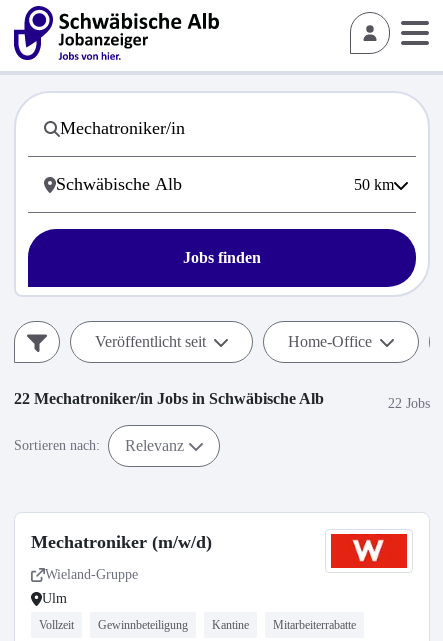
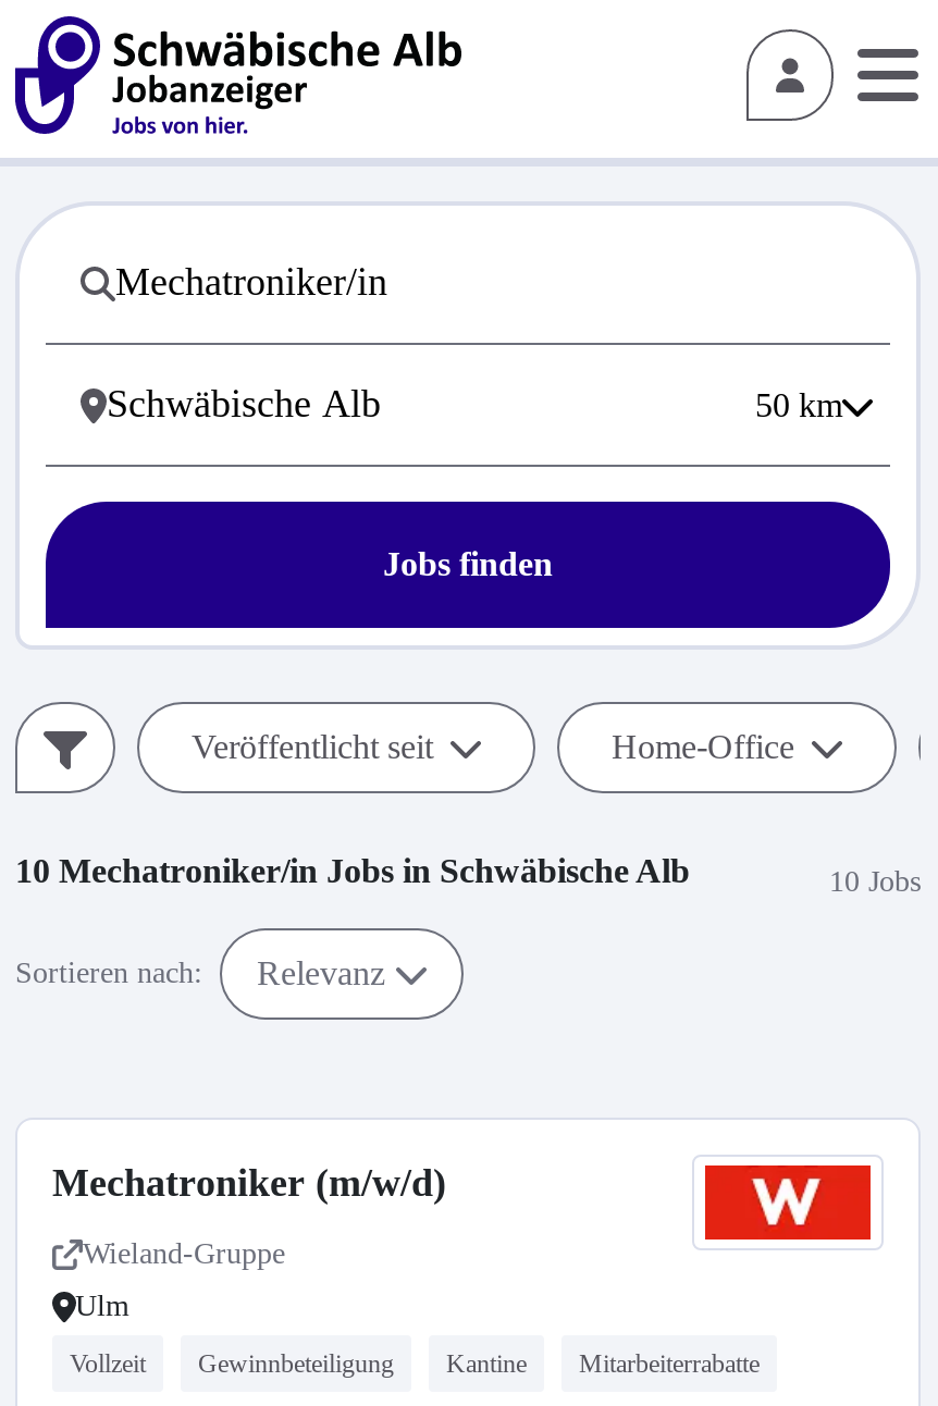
[14,390,324,407] 22 Mechatroniker/in Jobs in Schwäbische Alb -> [15,852,690,889] 10 Mechatroniker/in Jobs in Schwäbische Alb
[388,395,430,410] 22 Jobs -> [829,864,921,897] 10 Jobs

